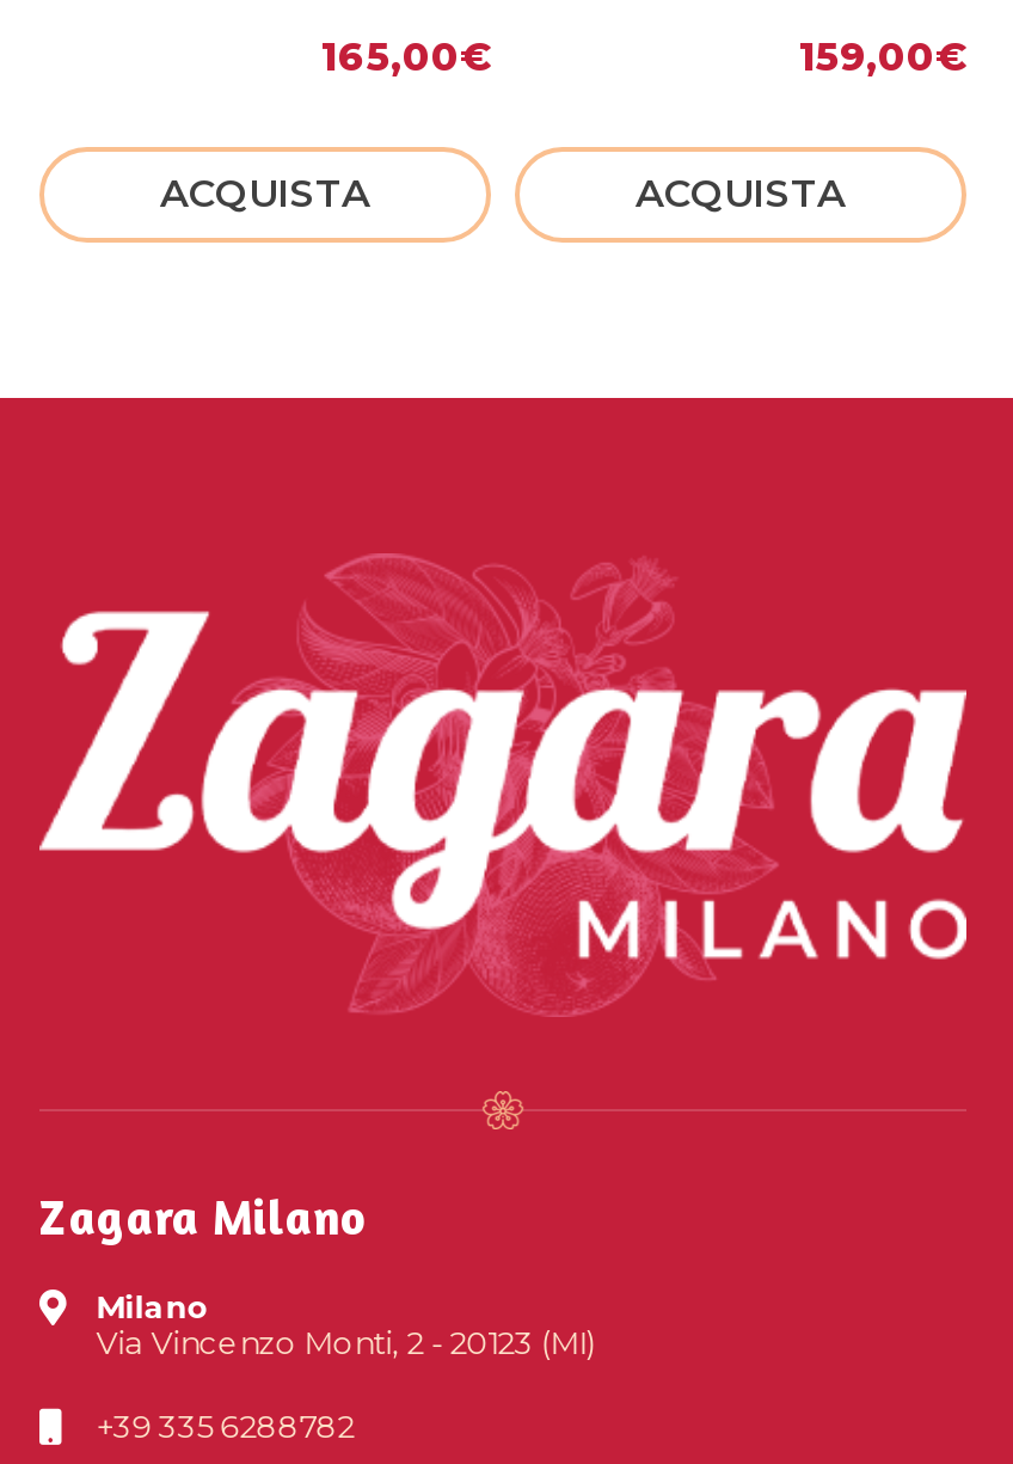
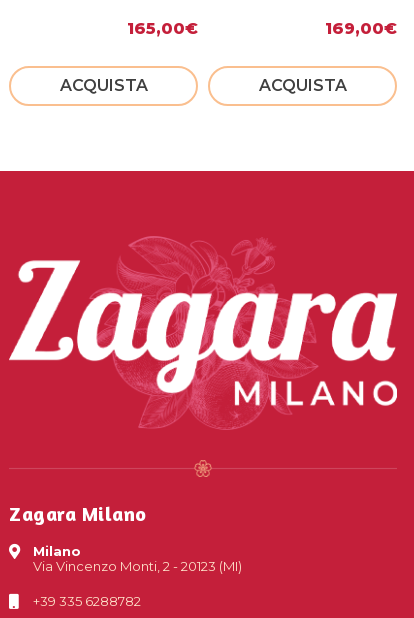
[799,34,966,79] 159,00€ -> [325,19,397,38] 169,00€

